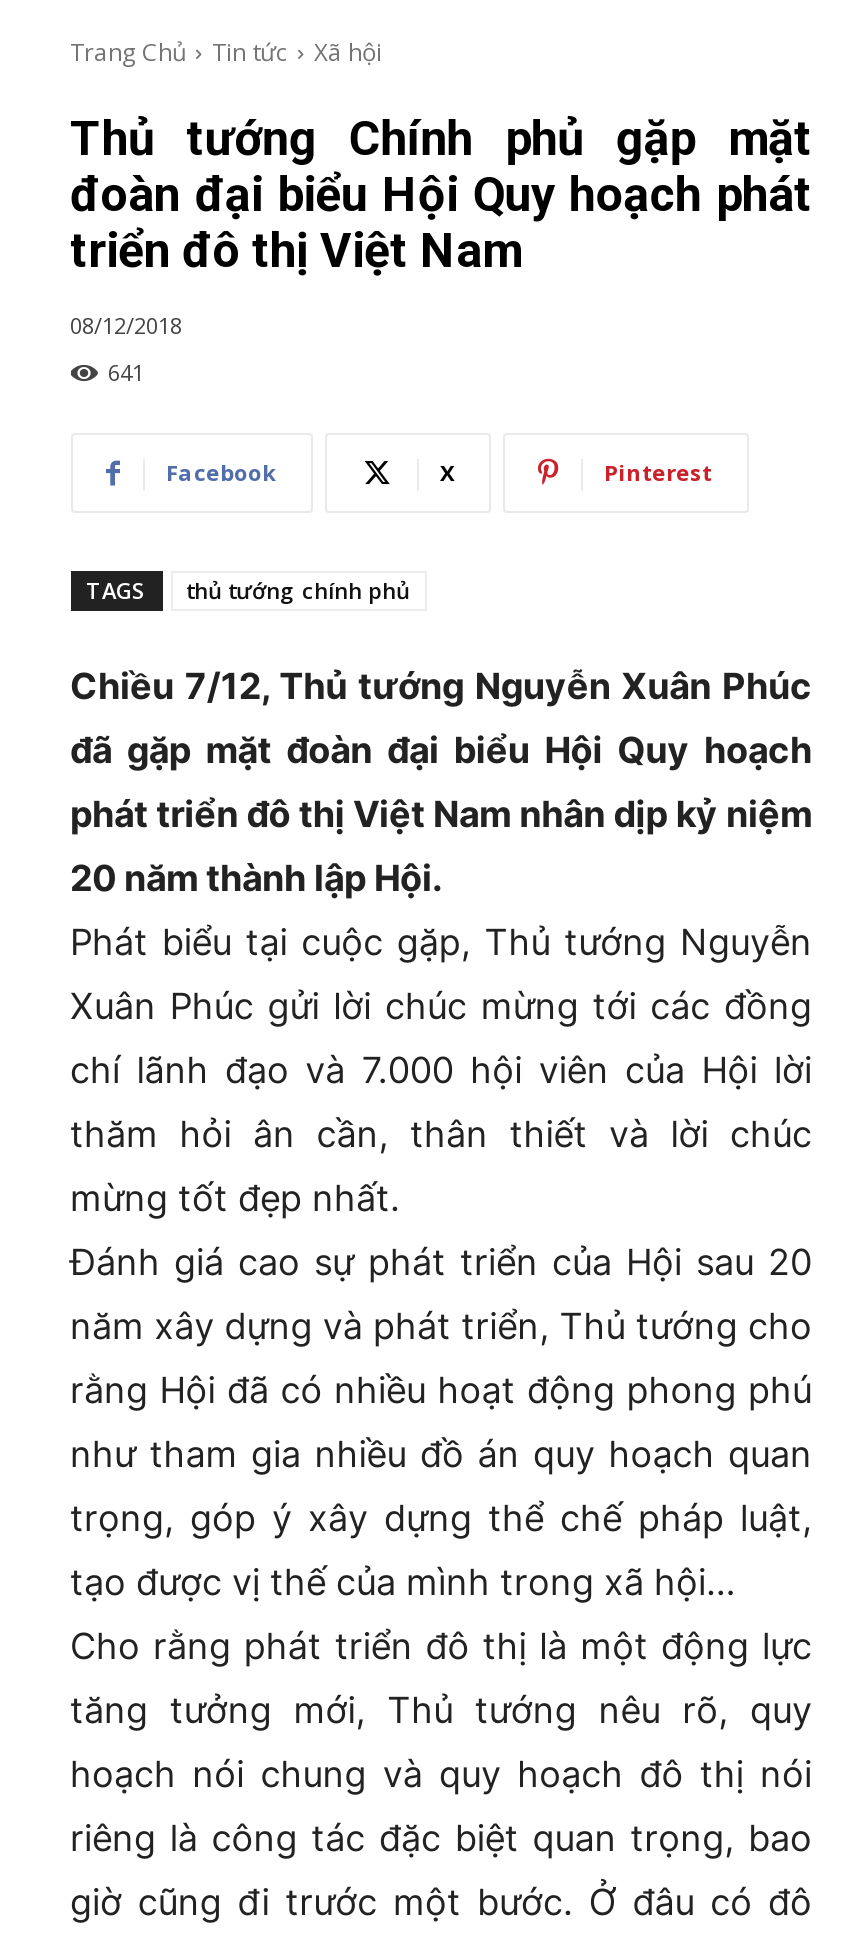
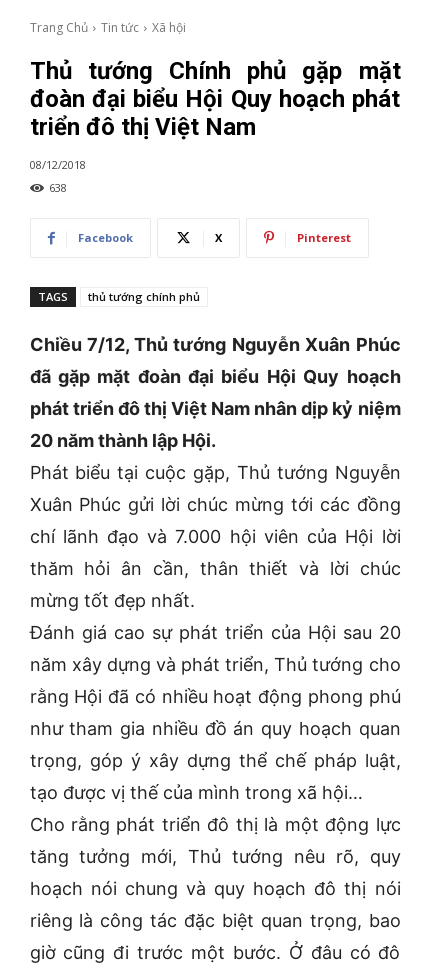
[108,357,144,387] 641 -> [48,180,66,195] 638

